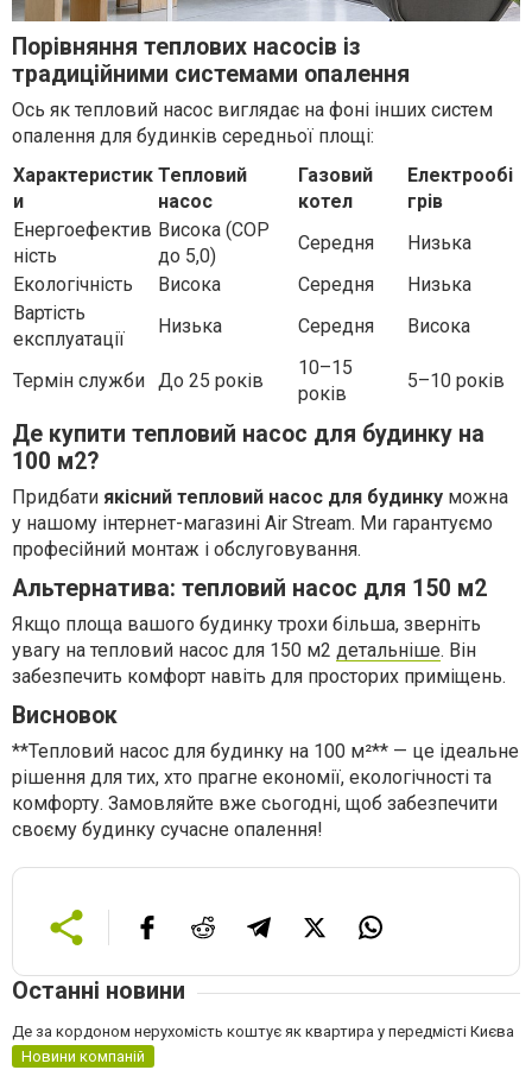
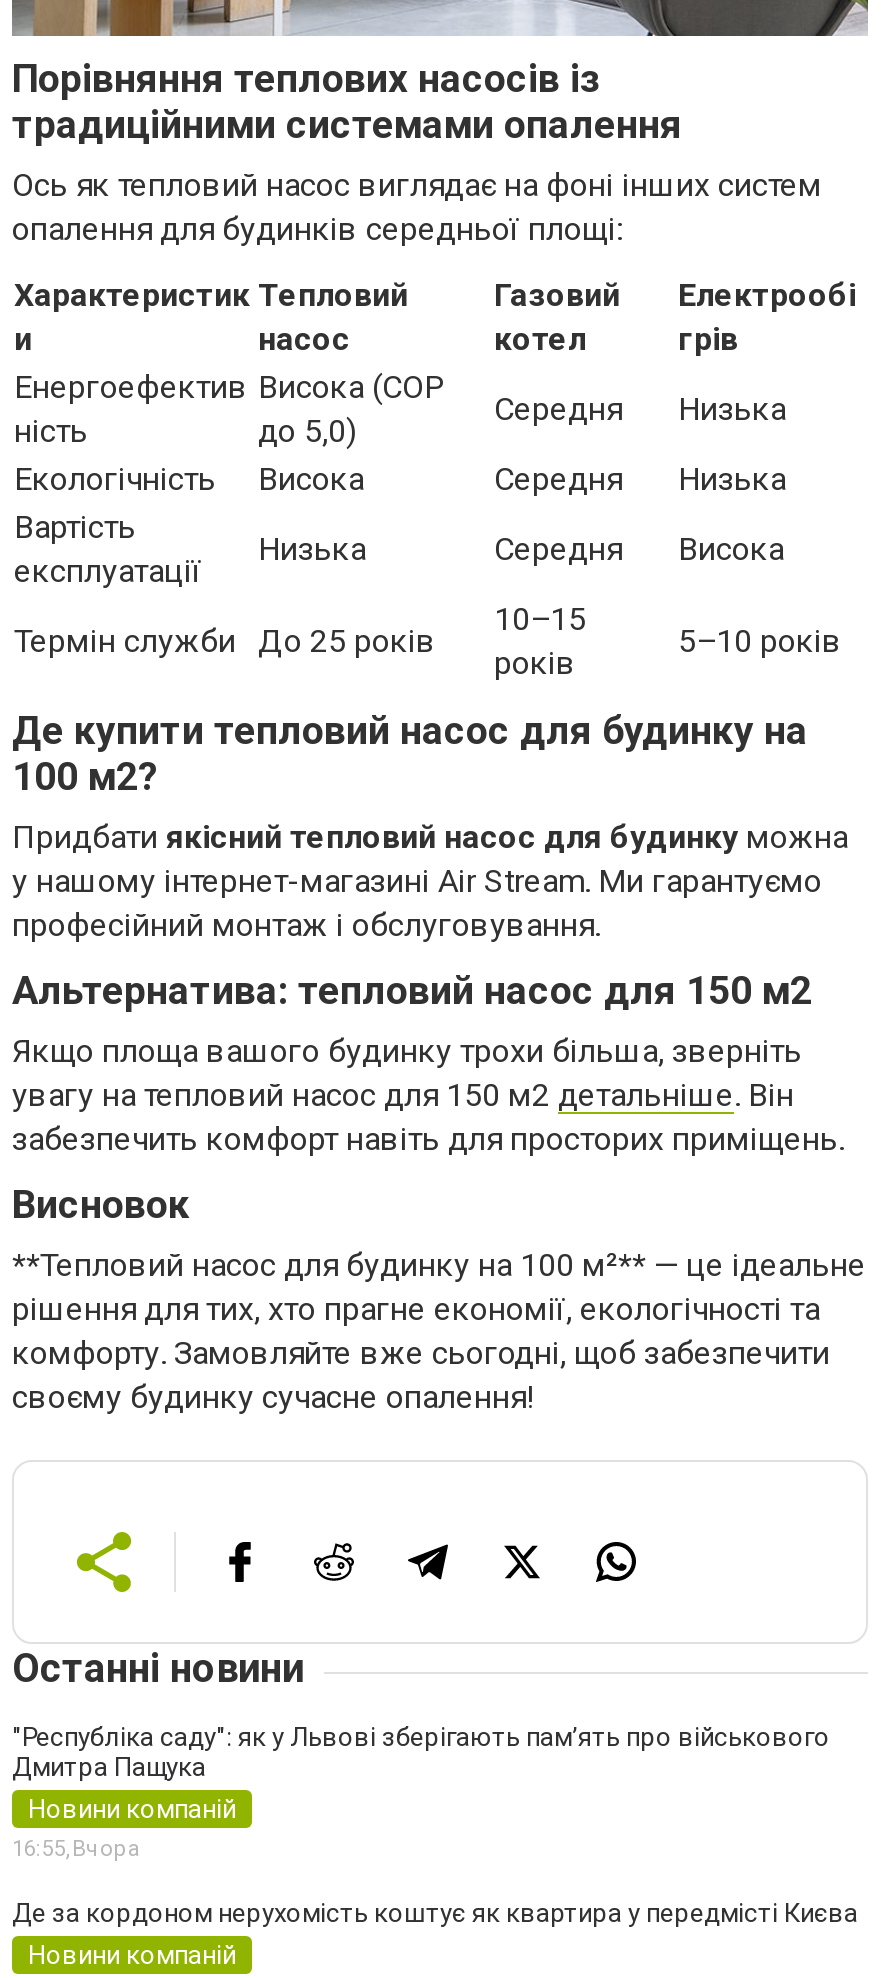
none -> [12,1723,830,1863] "Республіка саду": як у Львові зберігають пам’ять про військового | Дмитра Пащука | Новини компаній | 16:55, Вчора

